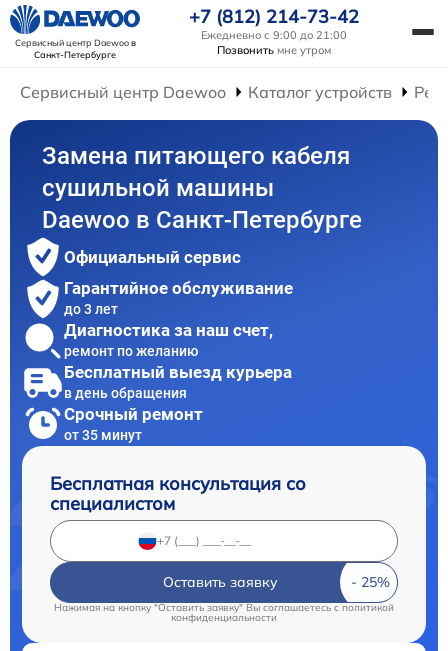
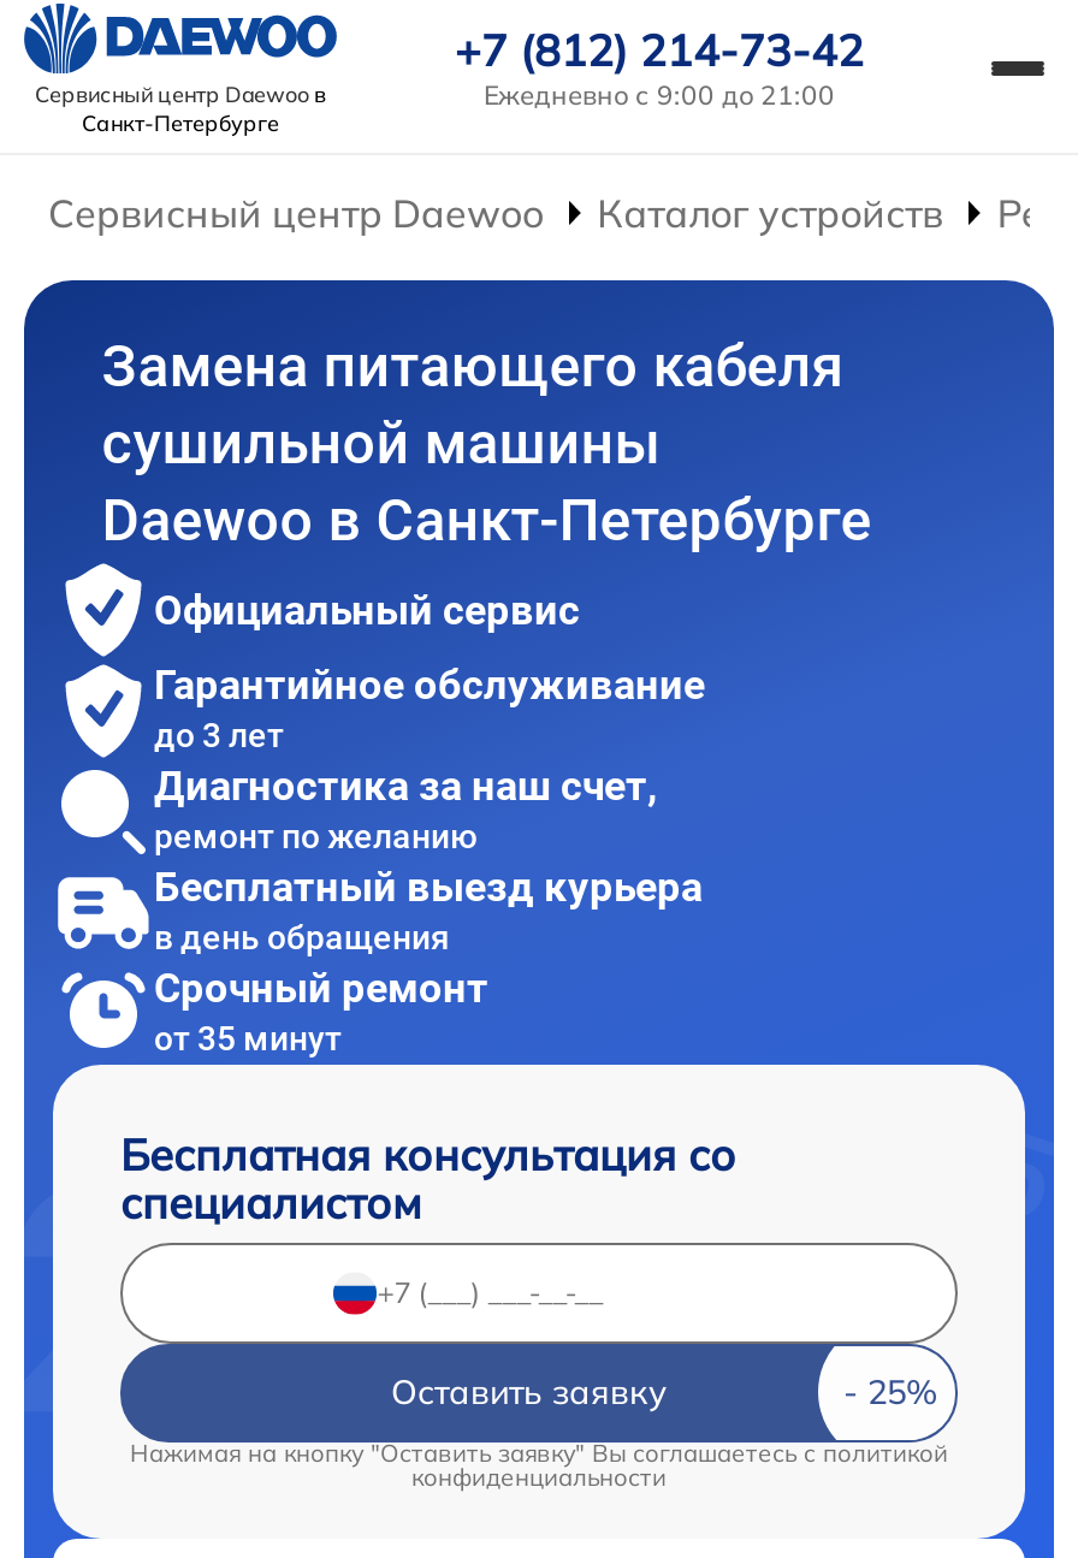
[217,43,331,57] Позвонить мне утром -> none

